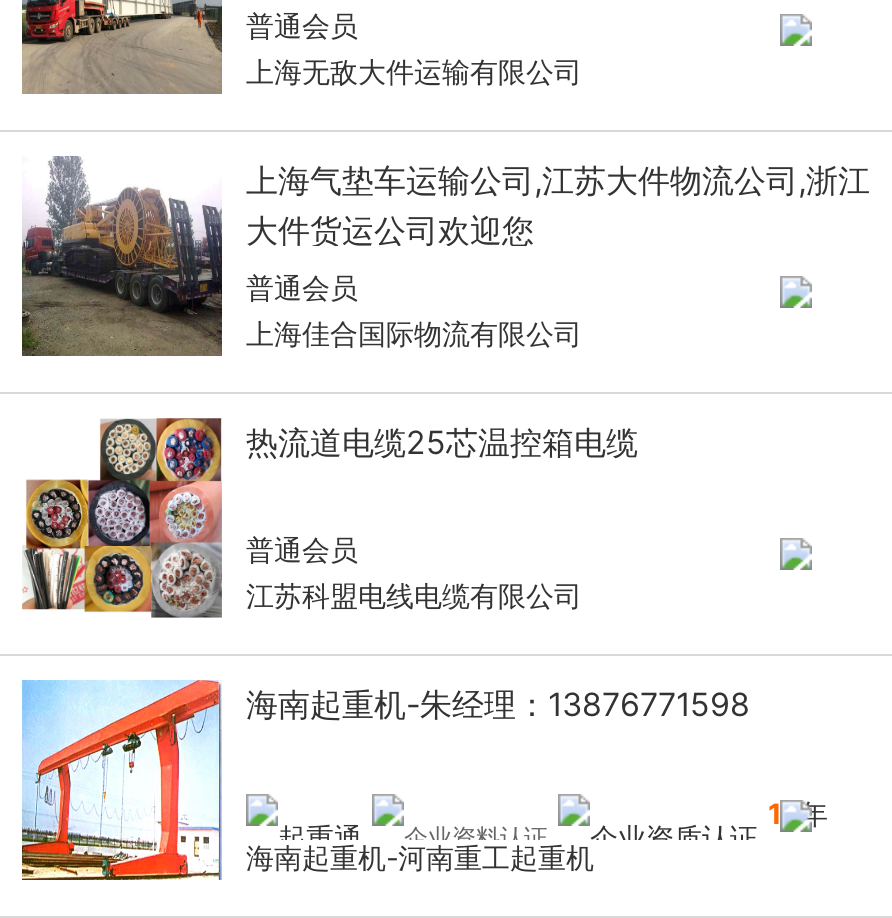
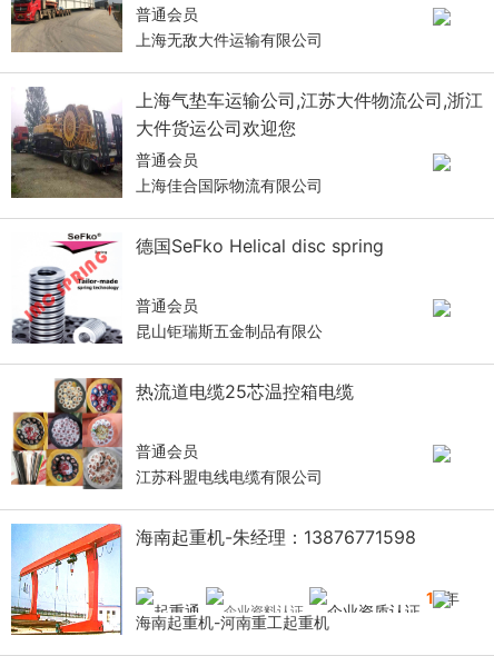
none -> [12,233,384,344] [image] | 德国SeFko Helical disc spring | 普通会员 | 昆山钜瑞斯五金制品有限公

